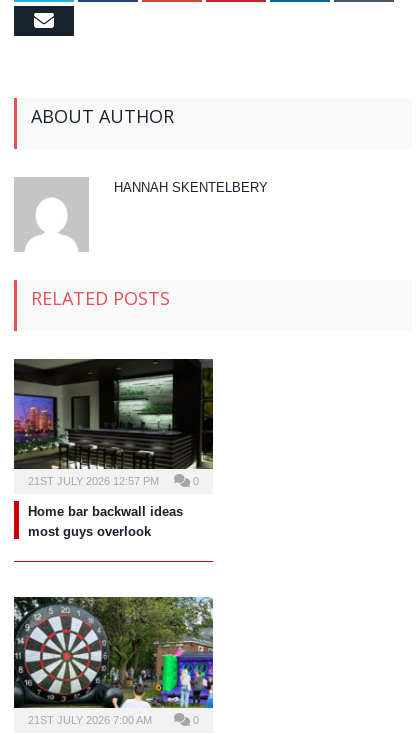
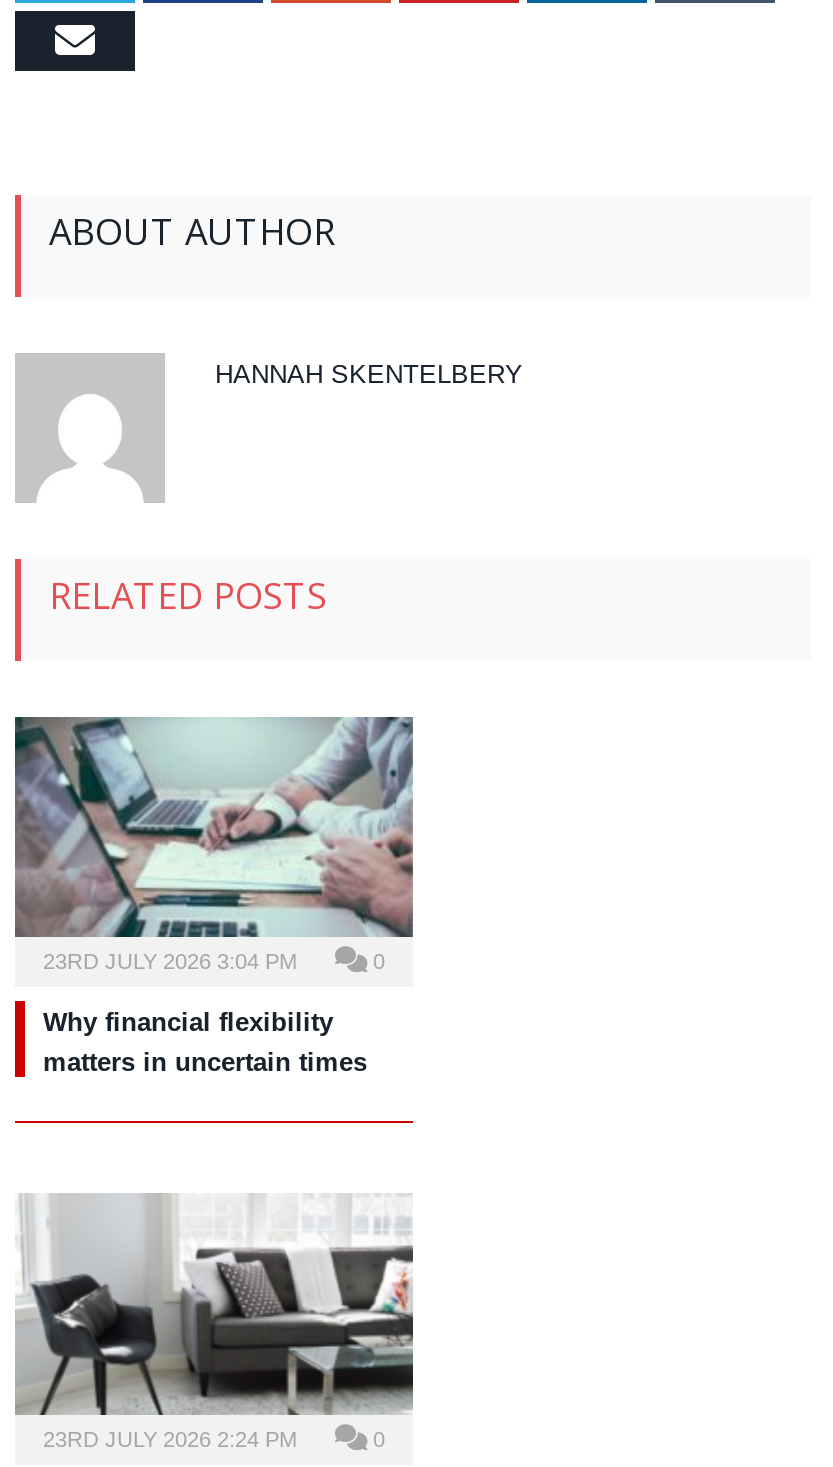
[13,358,214,487] [image] | 21ST JULY 2026 12:57 PM -> [13,715,415,974] [image] | 23RD JULY 2026 3:04 PM
[28,504,183,539] Home bar backwall ideas | most guys overlook -> [43,1008,367,1078] Why financial flexibility | matters in uncertain times
[13,596,214,726] [image] | 21ST JULY 2026 7:00 AM -> [15,1193,415,1450] [image] | 23RD JULY 2026 2:24 PM

